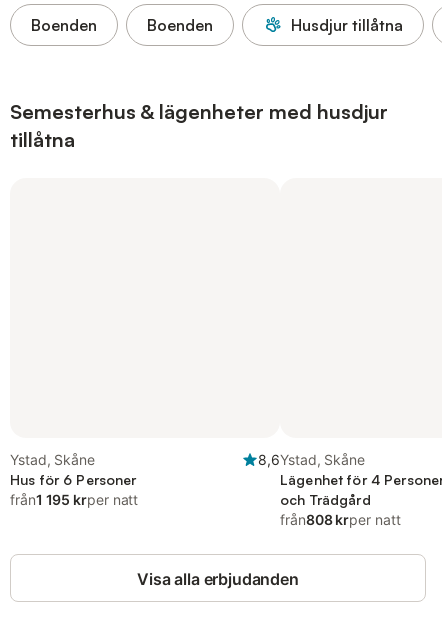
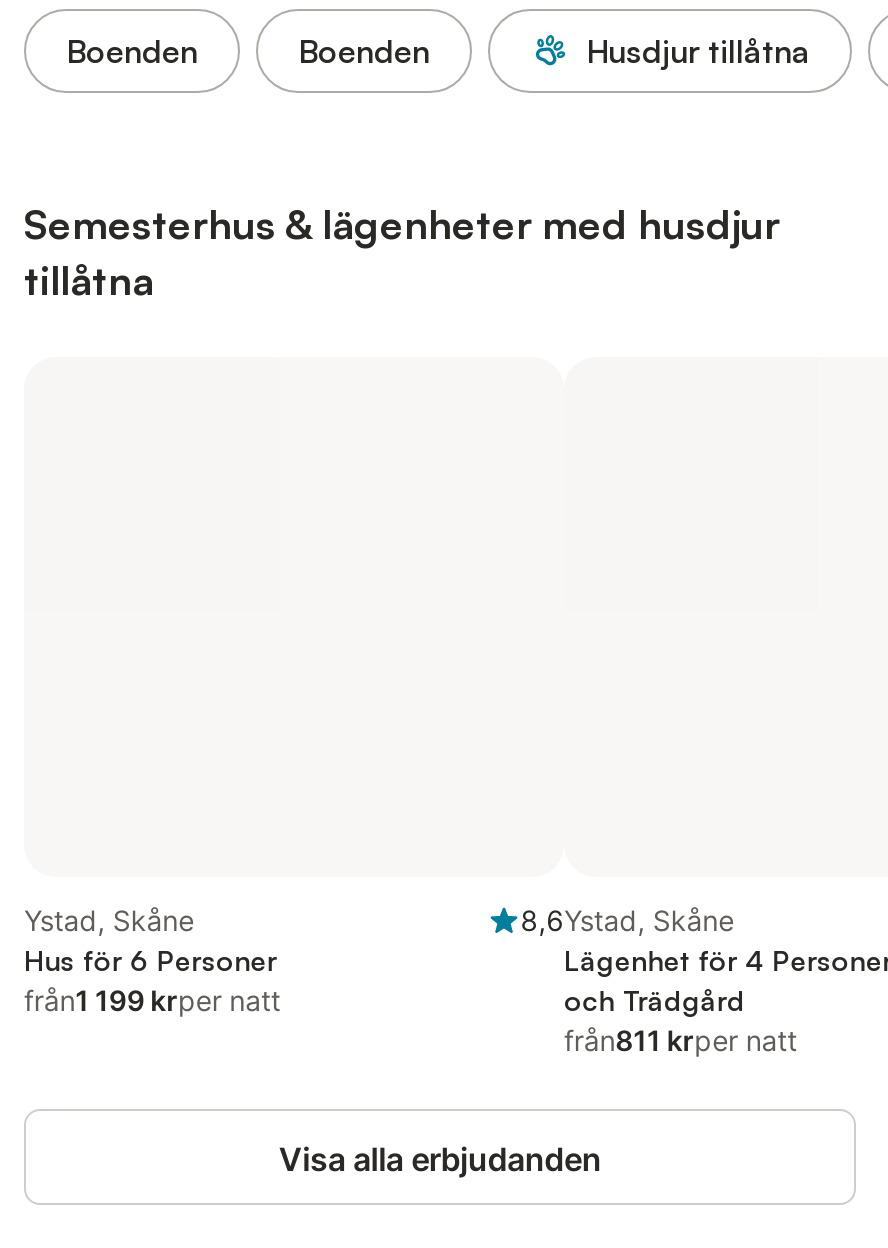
[10,491,138,508] från1 195 krper natt -> [24,983,281,1017] från1 199 krper natt
[280,511,400,528] från808 krper natt -> [564,1023,797,1057] från811 krper natt

